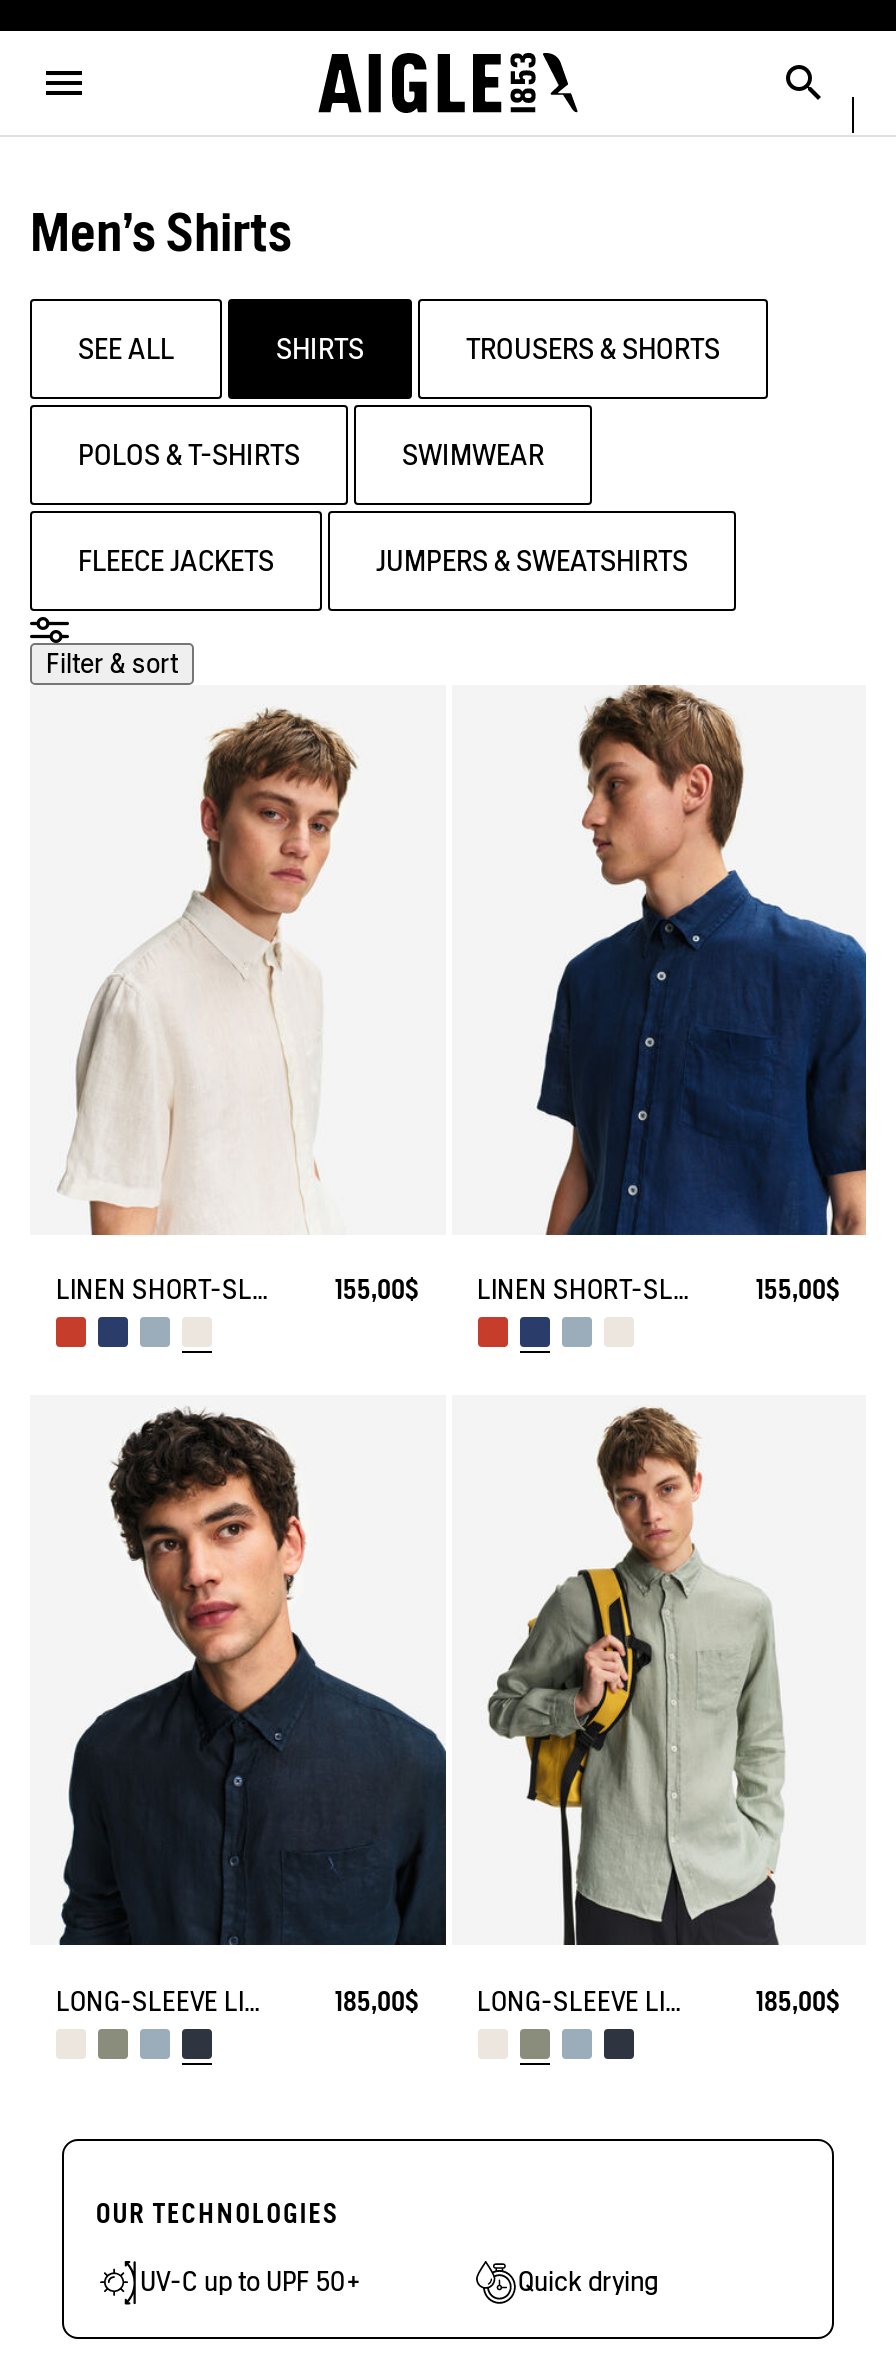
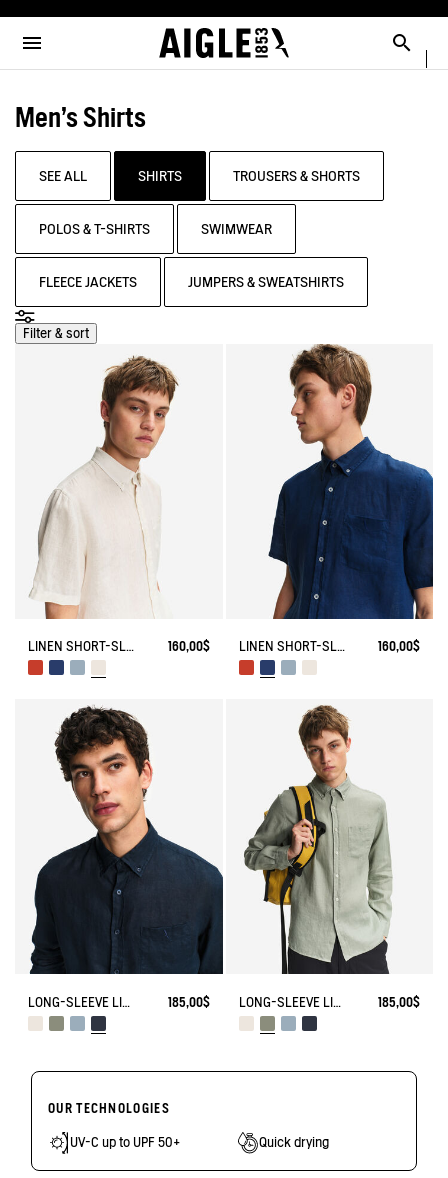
[335,1276,419,1306] 155,00$ -> [167,639,209,654] 160,00$
[756,1276,840,1306] 155,00$ -> [378,639,420,654] 160,00$

